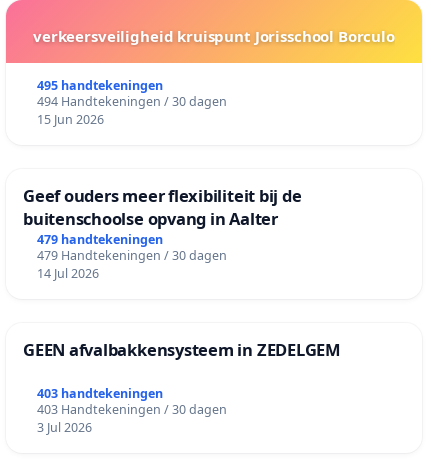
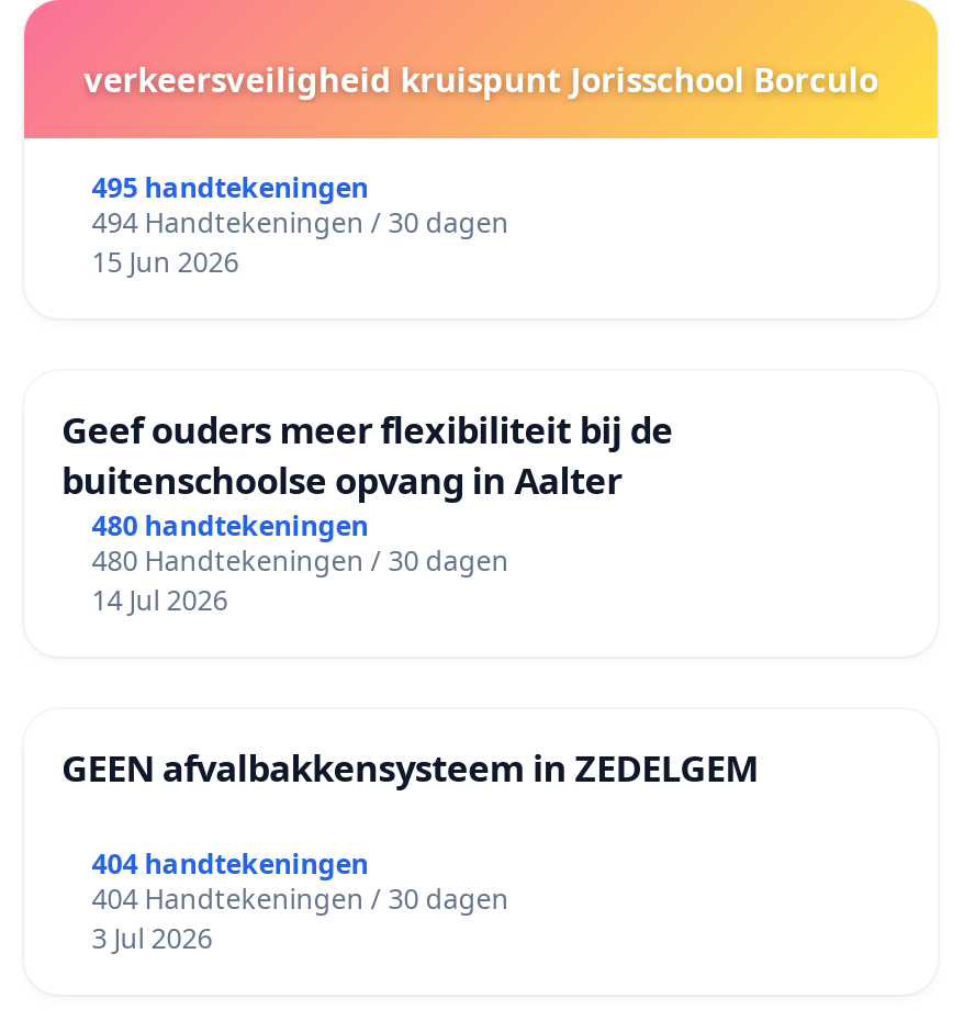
[37,231,163,248] 479 handtekeningen -> [92,507,368,545] 480 handtekeningen
[37,247,227,264] 479 Handtekeningen / 30 dagen -> [92,543,509,580] 480 Handtekeningen / 30 dagen
[37,385,163,402] 403 handtekeningen -> [92,845,368,883] 404 handtekeningen
[37,401,227,418] 403 Handtekeningen / 30 dagen -> [92,880,509,918] 404 Handtekeningen / 30 dagen

